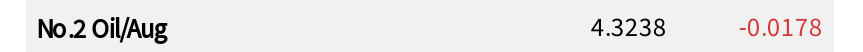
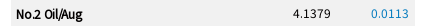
[591,8,667,42] 4.3238 -> [293,4,331,21] 4.1379
[739,8,823,42] -0.0178 -> [371,4,409,21] 0.0113

